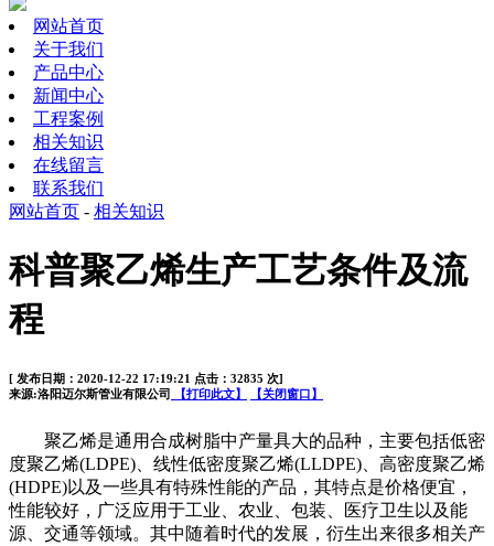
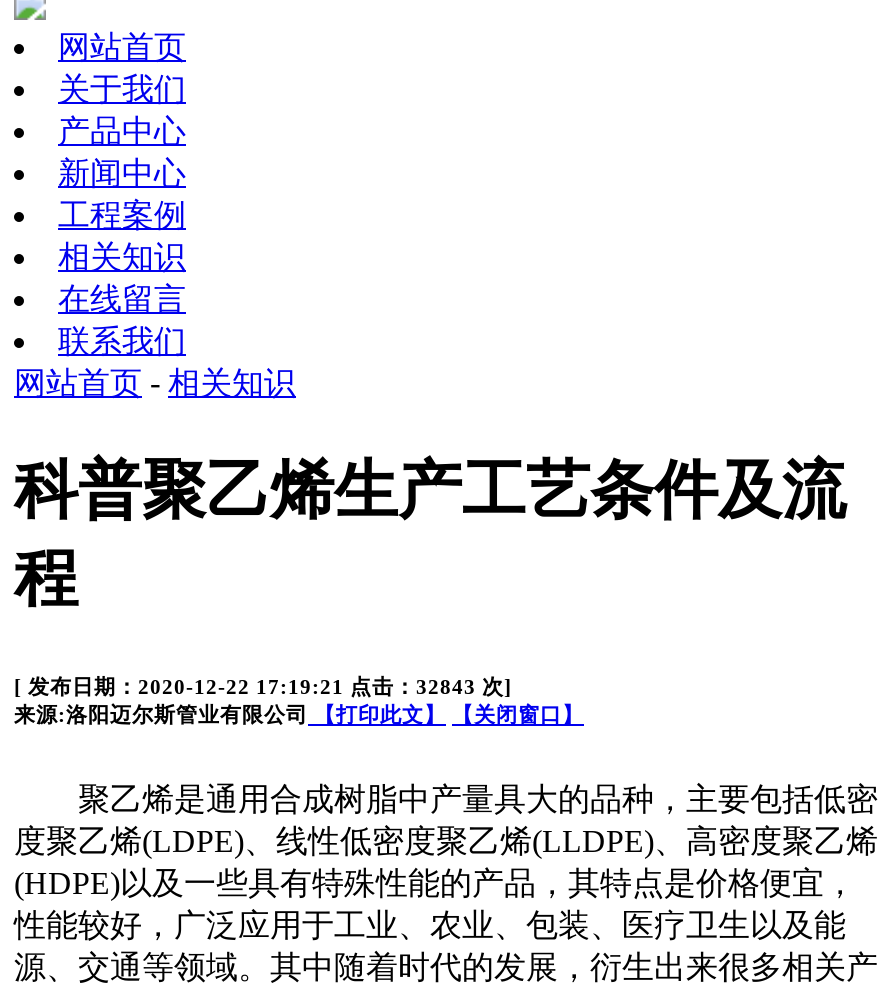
[9,372,283,385] [ 发布日期：2020-12-22 17:19:21 点击：32835 次] -> [14,675,512,699] [ 发布日期：2020-12-22 17:19:21 点击：32843 次]

